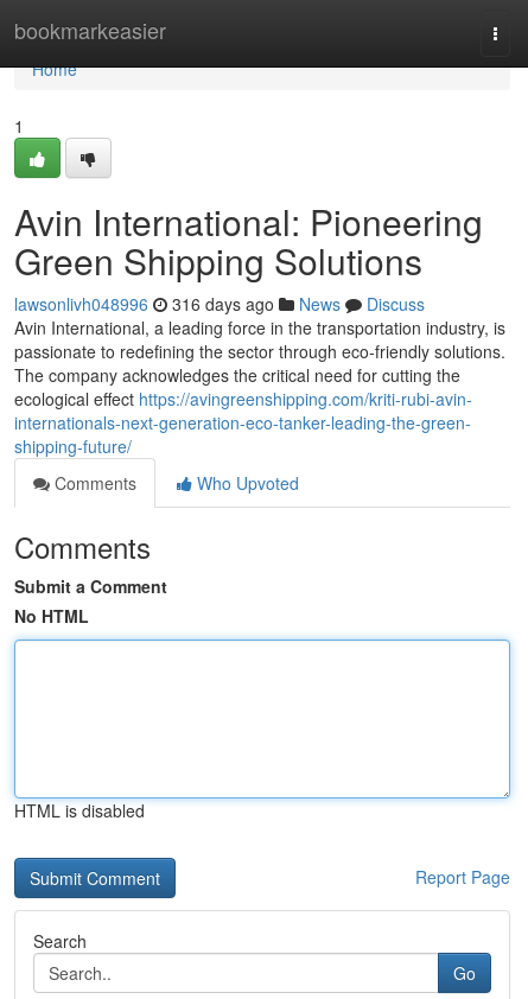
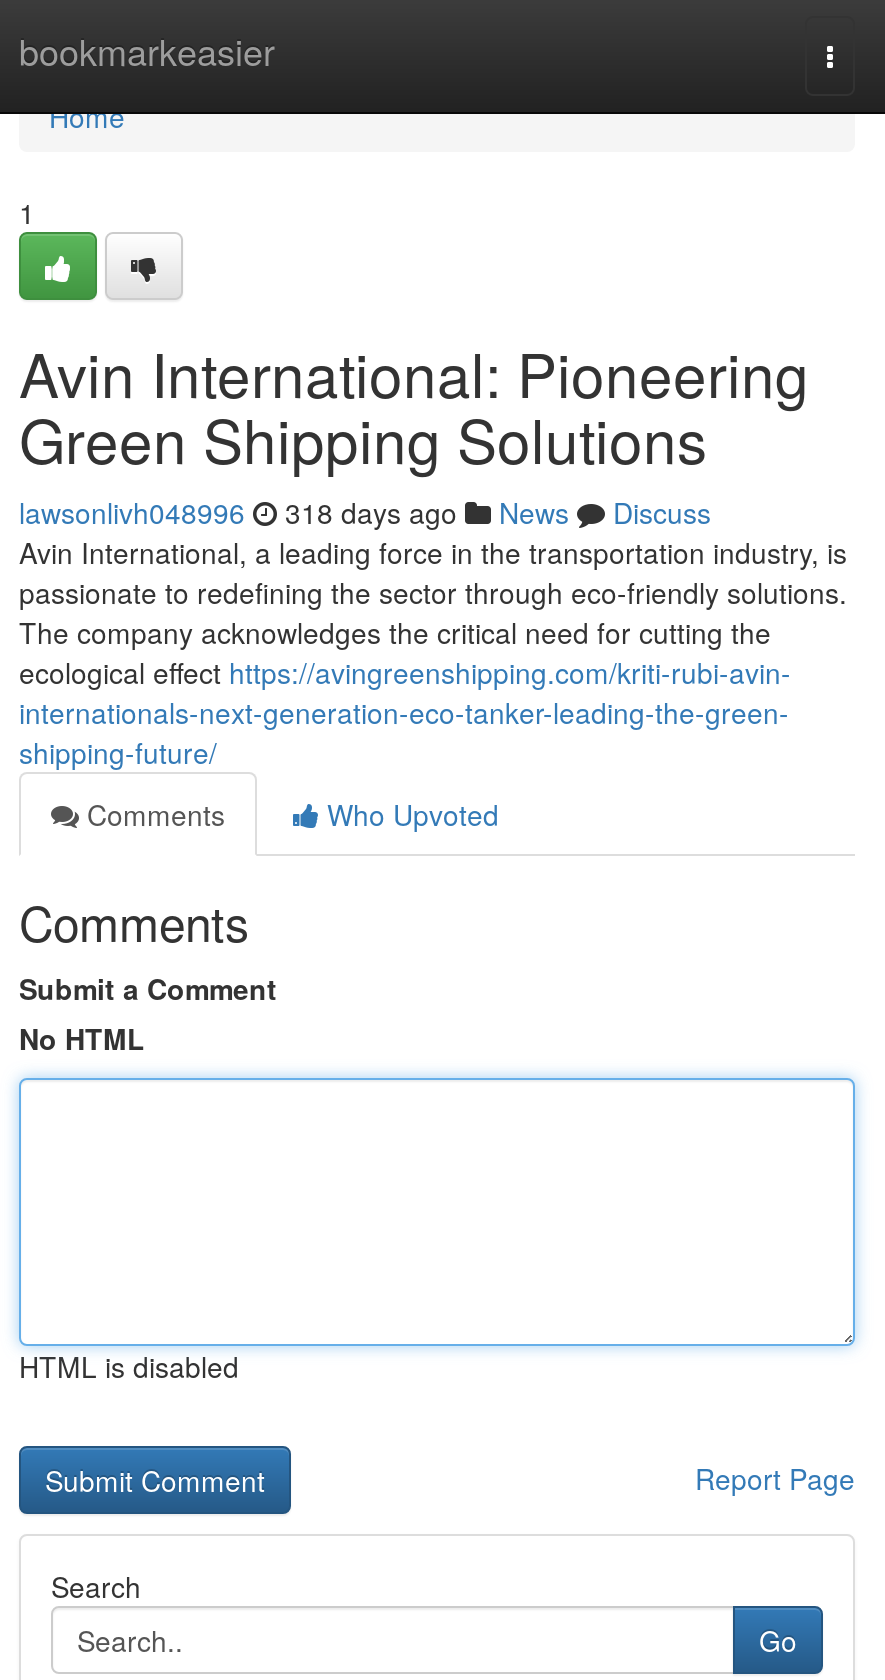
[14,292,425,316] lawsonlivh048996 316 days ago News Discuss -> [19,492,711,532] lawsonlivh048996 318 days ago News Discuss

